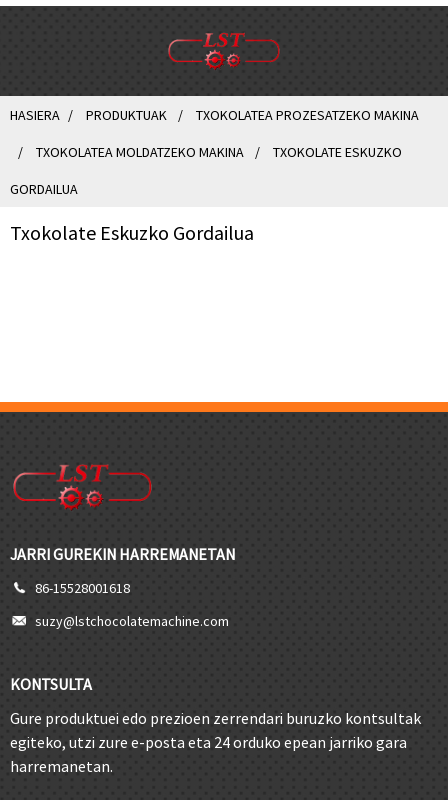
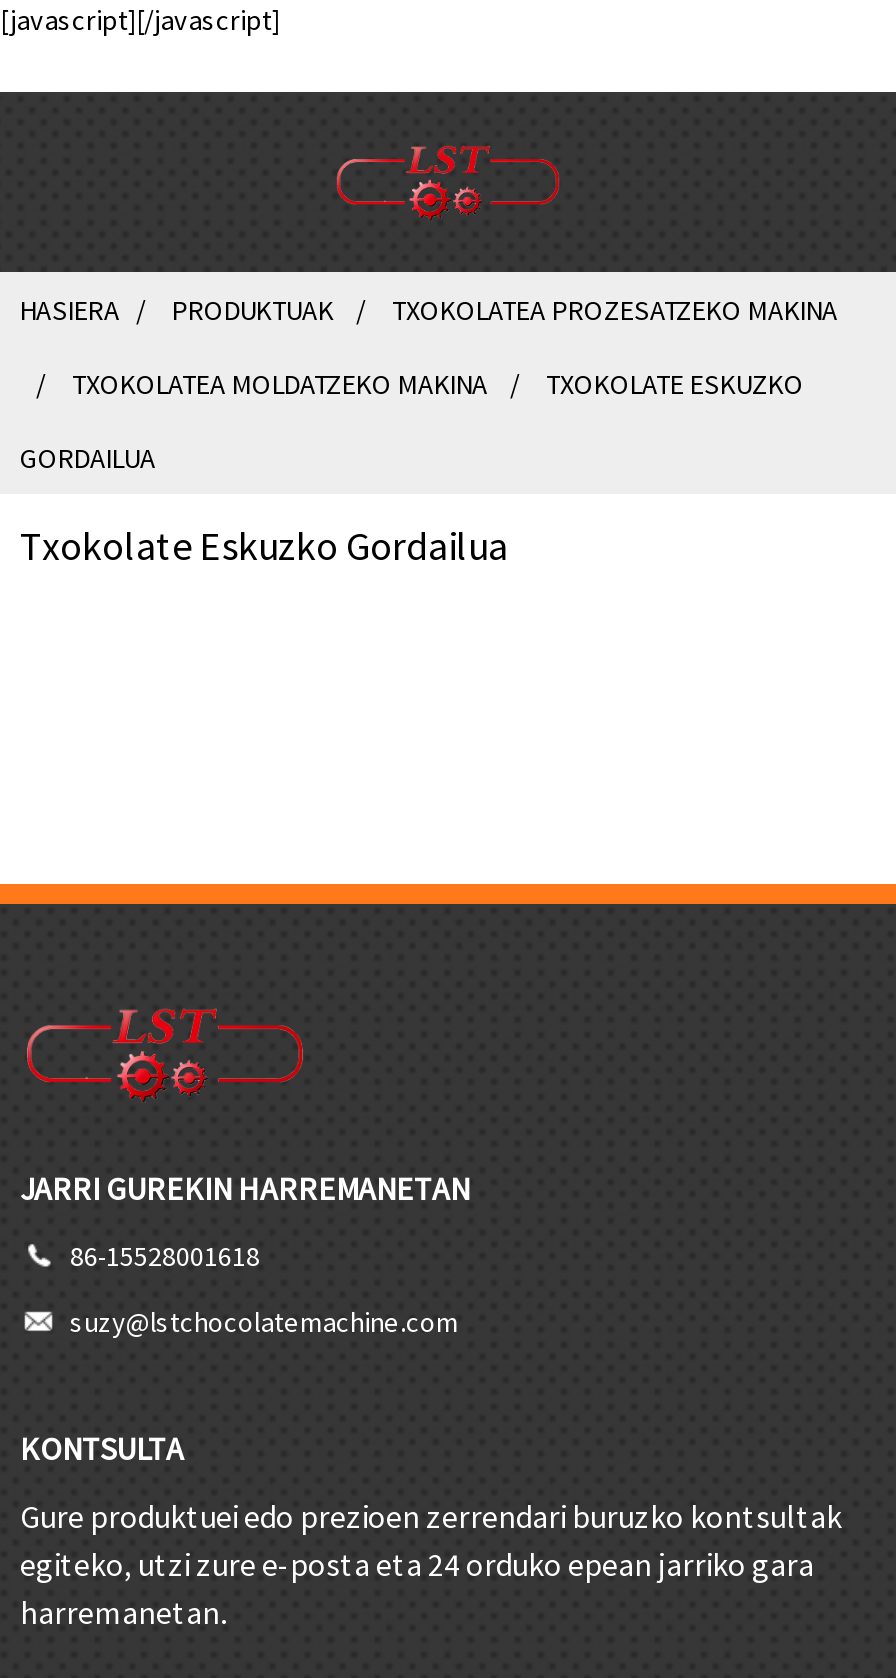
none -> [0,2,280,38] [javascript][/javascript]

